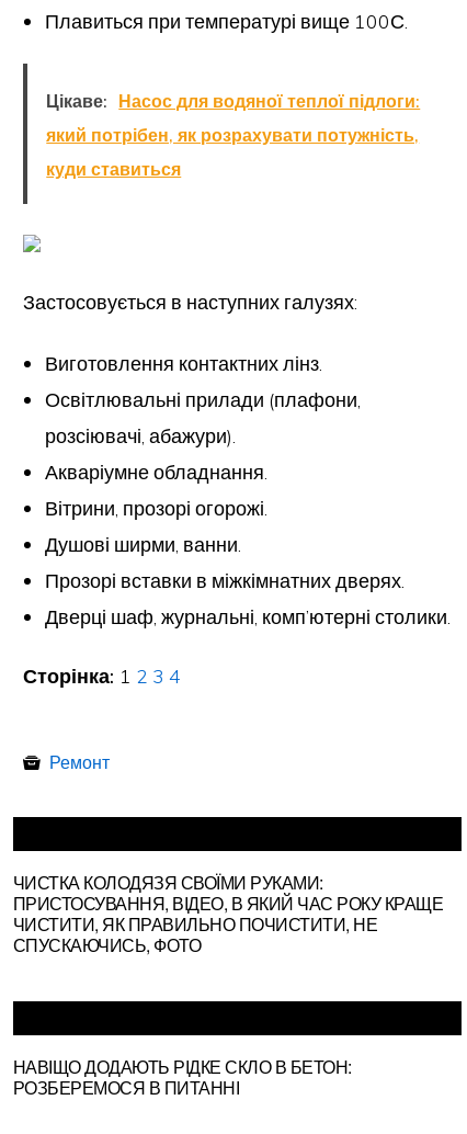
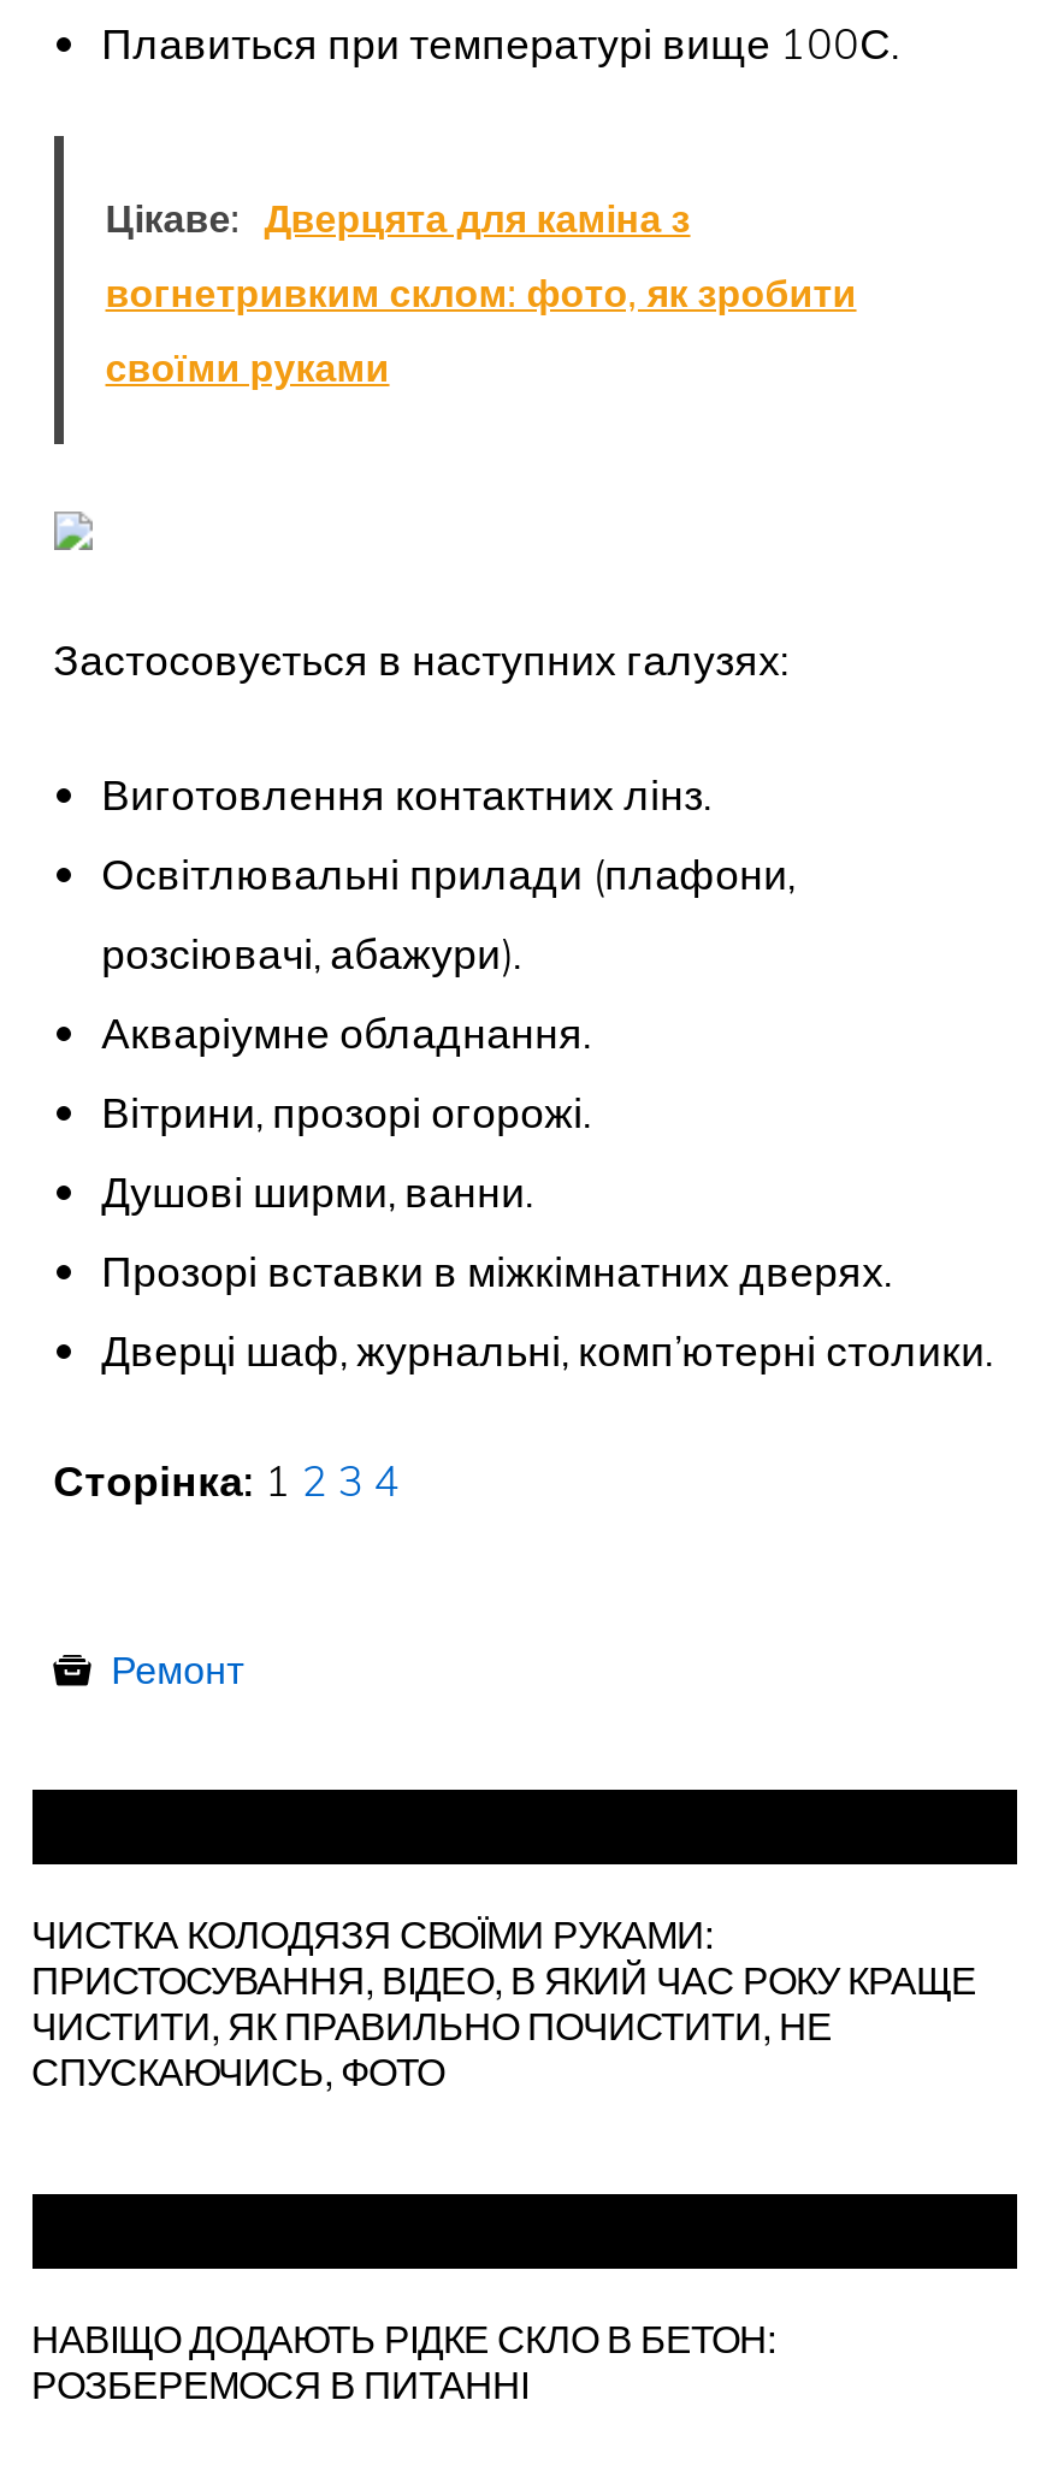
[46,89,420,111] Цікаве: Насос для водяної теплої підлоги: -> [105,193,690,241] Цікаве: Дверцята для каміна з
[46,123,419,145] який потрібен, як розрахувати потужність, -> [105,267,857,316] вогнетривким склом: фото, як зробити
[46,157,181,179] куди ставиться -> [105,342,390,390] своїми руками

